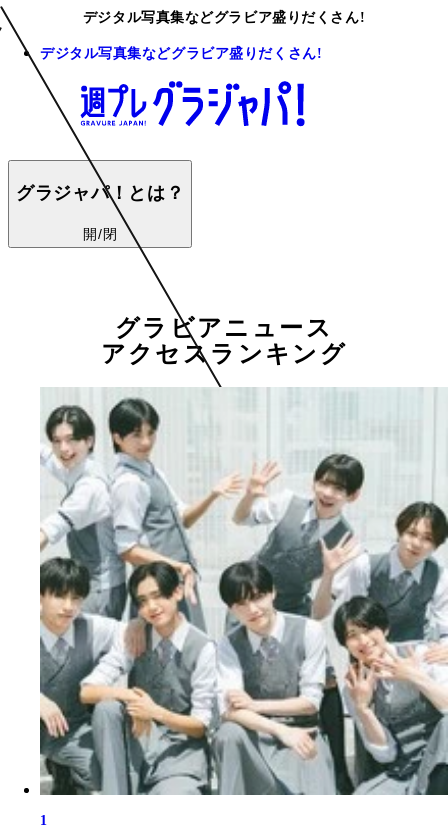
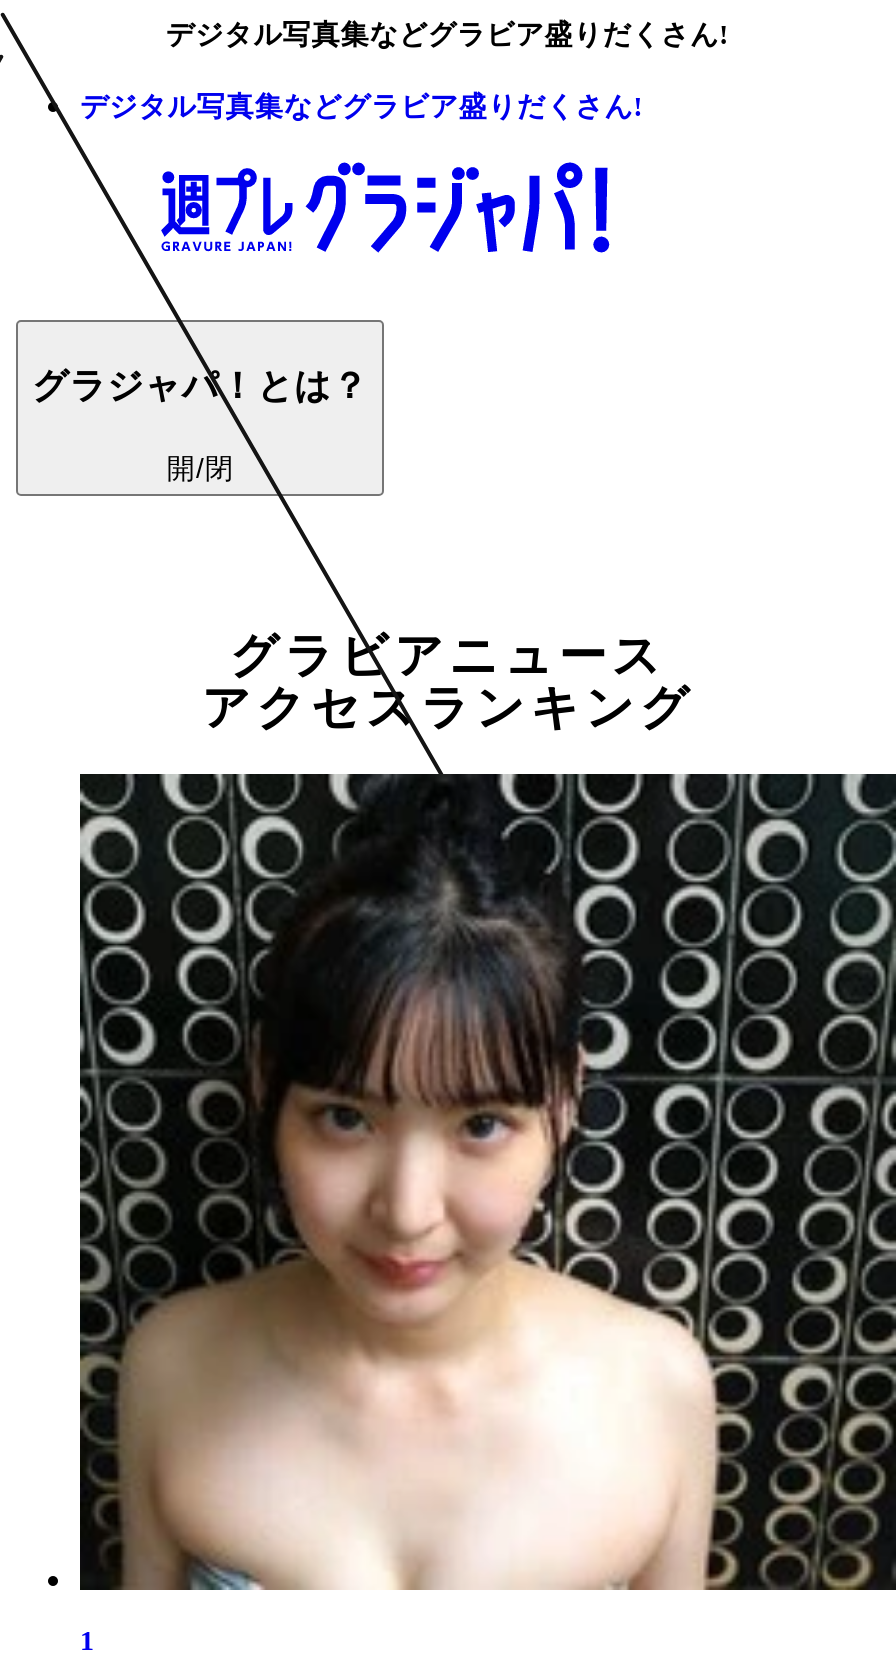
[39,387,445,796] [image] -> [78,772,890,1592] [image]

